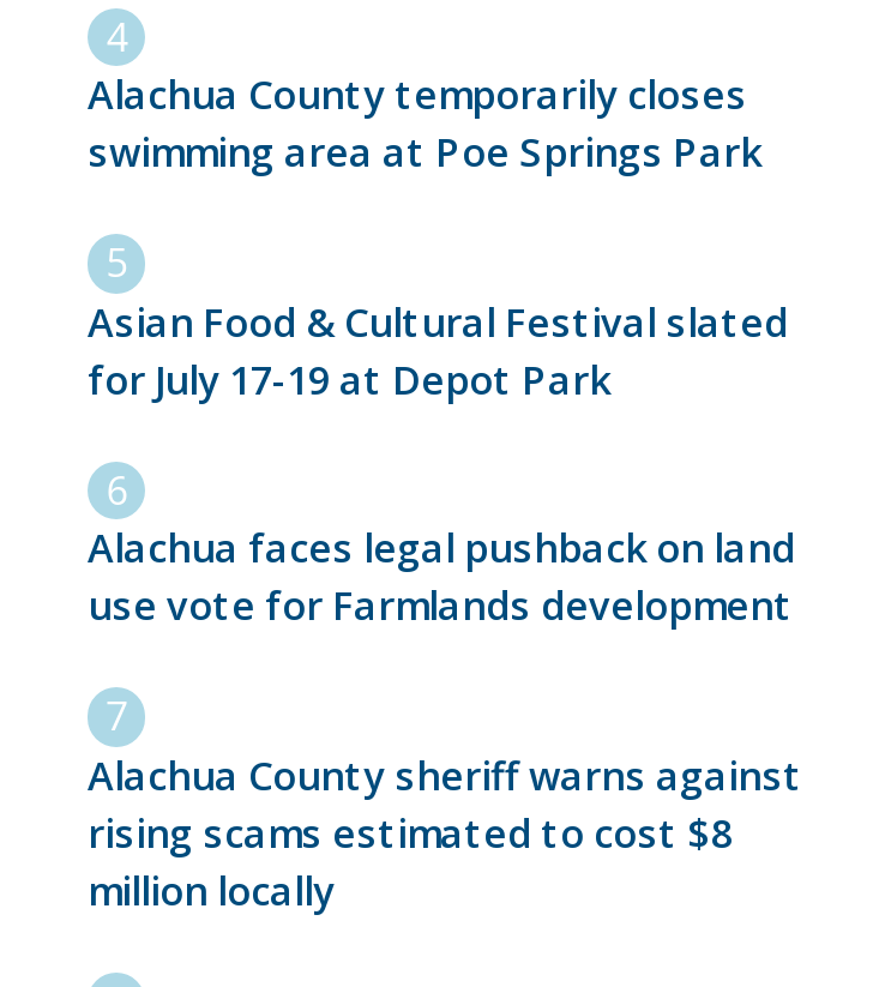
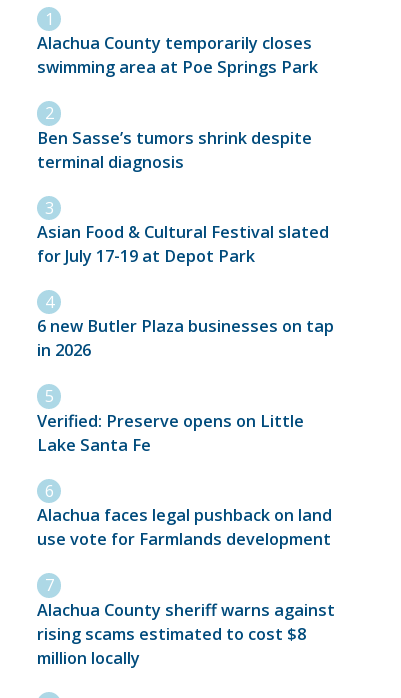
none -> [37,127,312,173] Ben Sasse’s tumors shrink despite | terminal diagnosis
none -> [37,315,334,456] 6 new Butler Plaza businesses on tap | in 2026 | Verified: Preserve opens on Little | Lake Santa Fe

